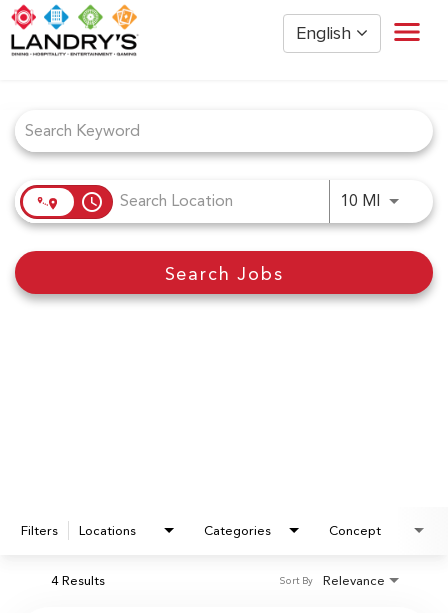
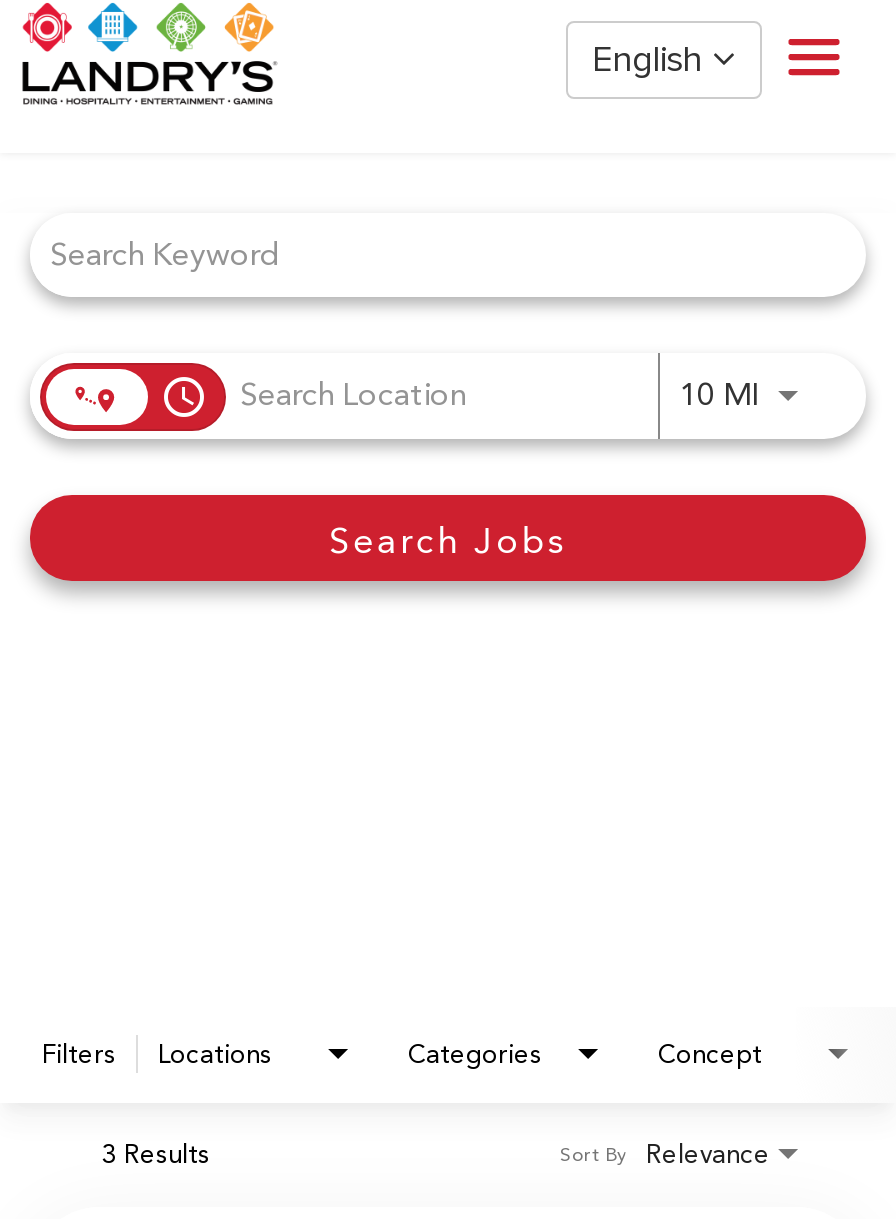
[51,573,105,588] 4 Results -> [102,1138,210,1168] 3 Results

